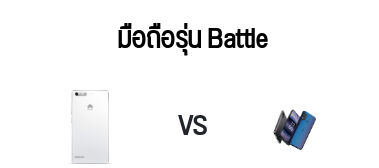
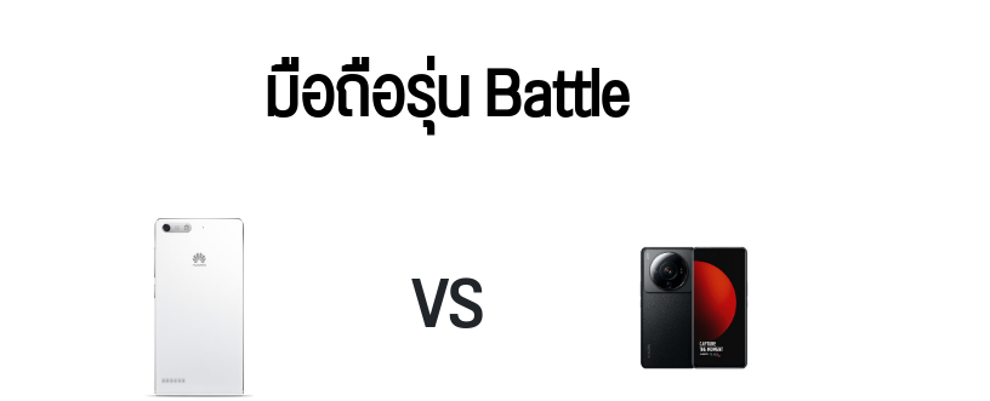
[272,102,316,152] [image] -> [638,245,750,371] [image]

